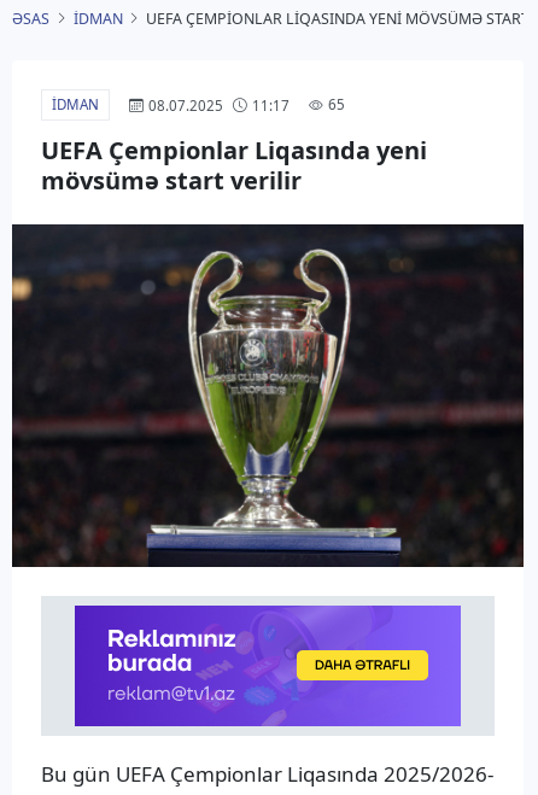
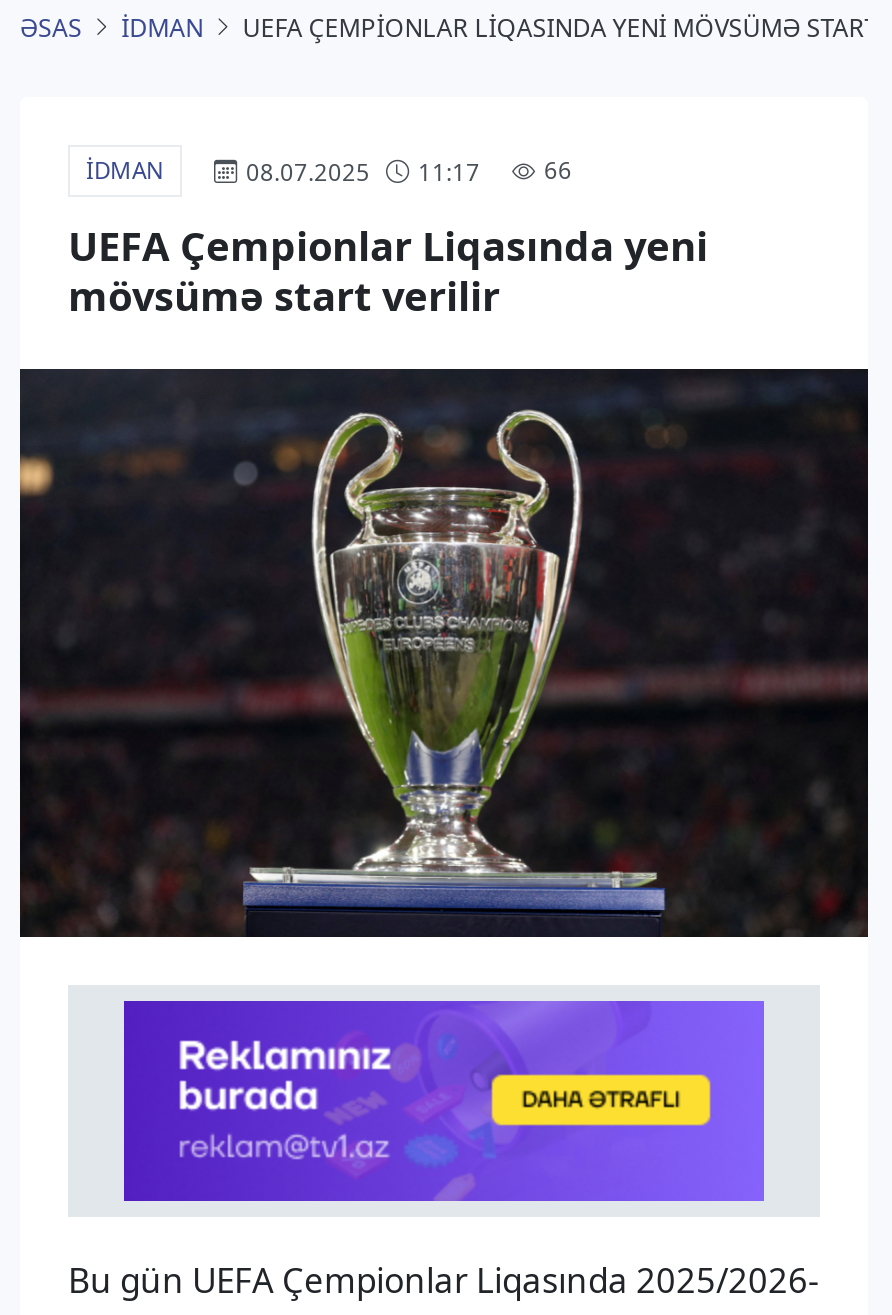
[328,96,345,114] 65 -> [544,156,572,186] 66

